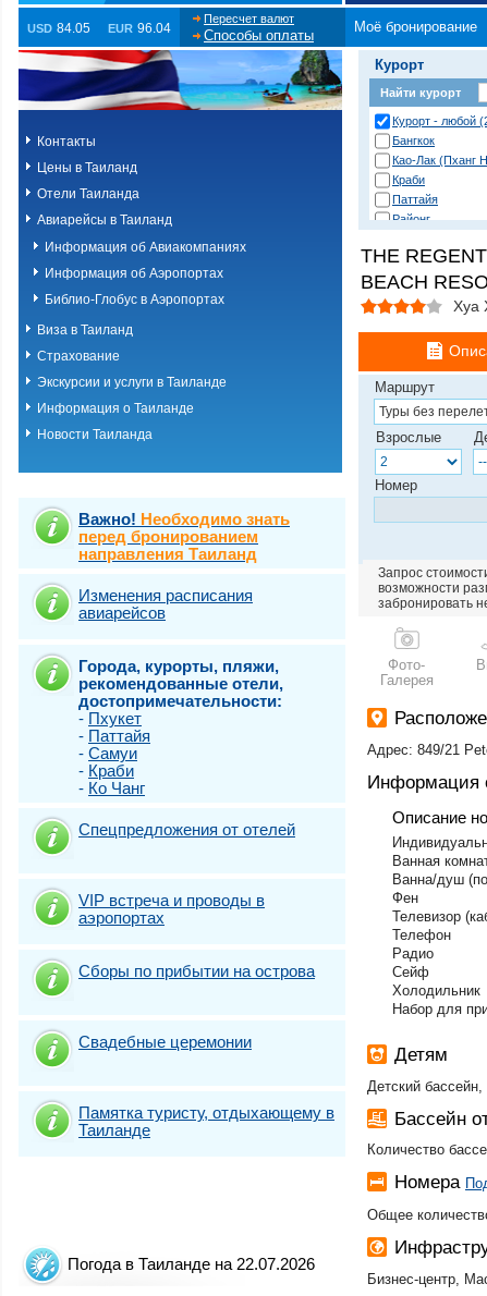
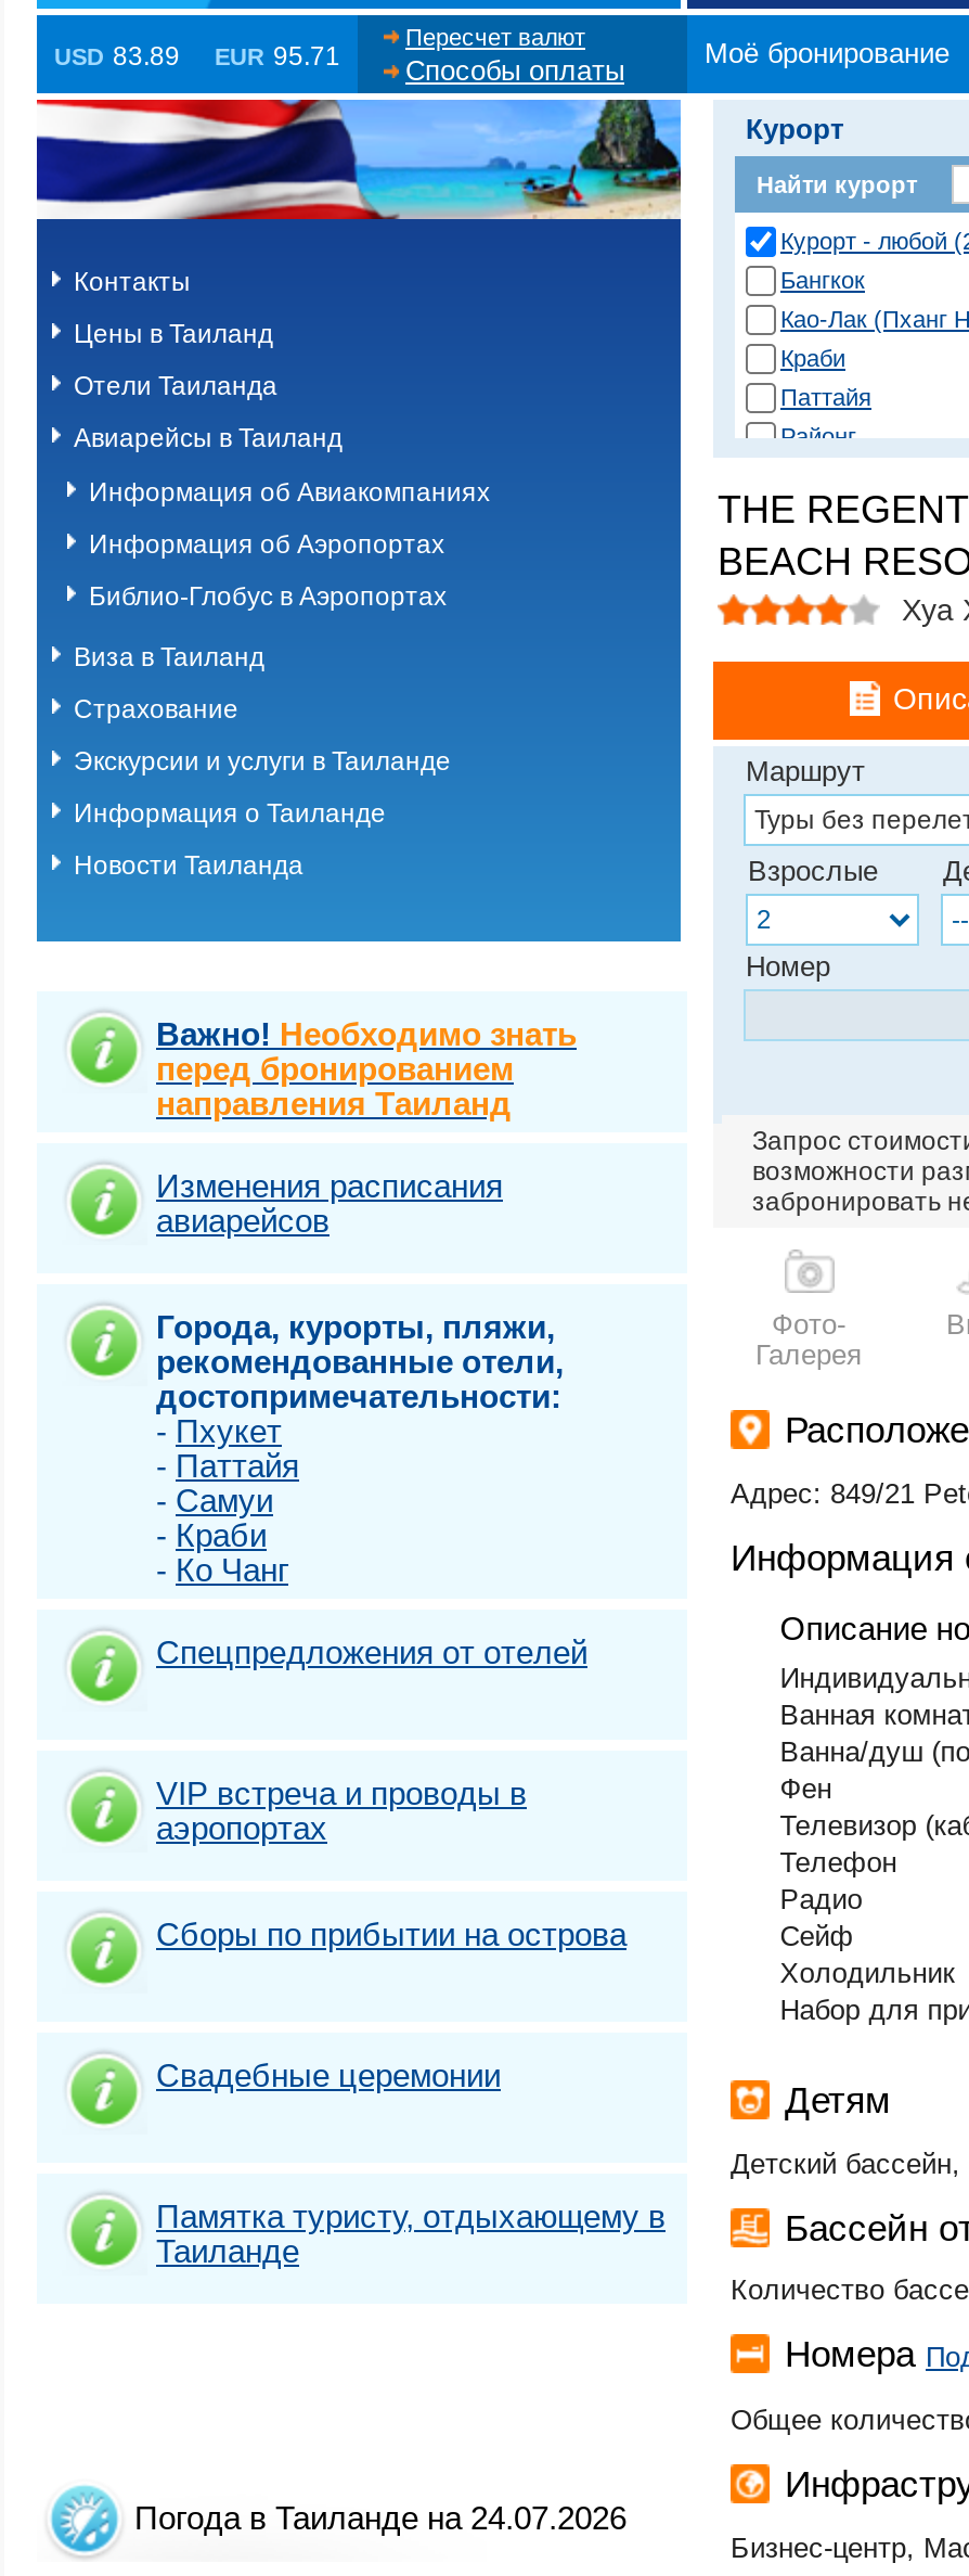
[27,21,90,36] USD 84.05 -> [54,41,180,72] USD 83.89
[108,21,171,36] EUR 96.04 -> [215,41,340,72] EUR 95.71
[68,1255,315,1273] Погода в Таиланде на 22.07.2026 -> [134,2499,626,2536] Погода в Таиланде на 24.07.2026

